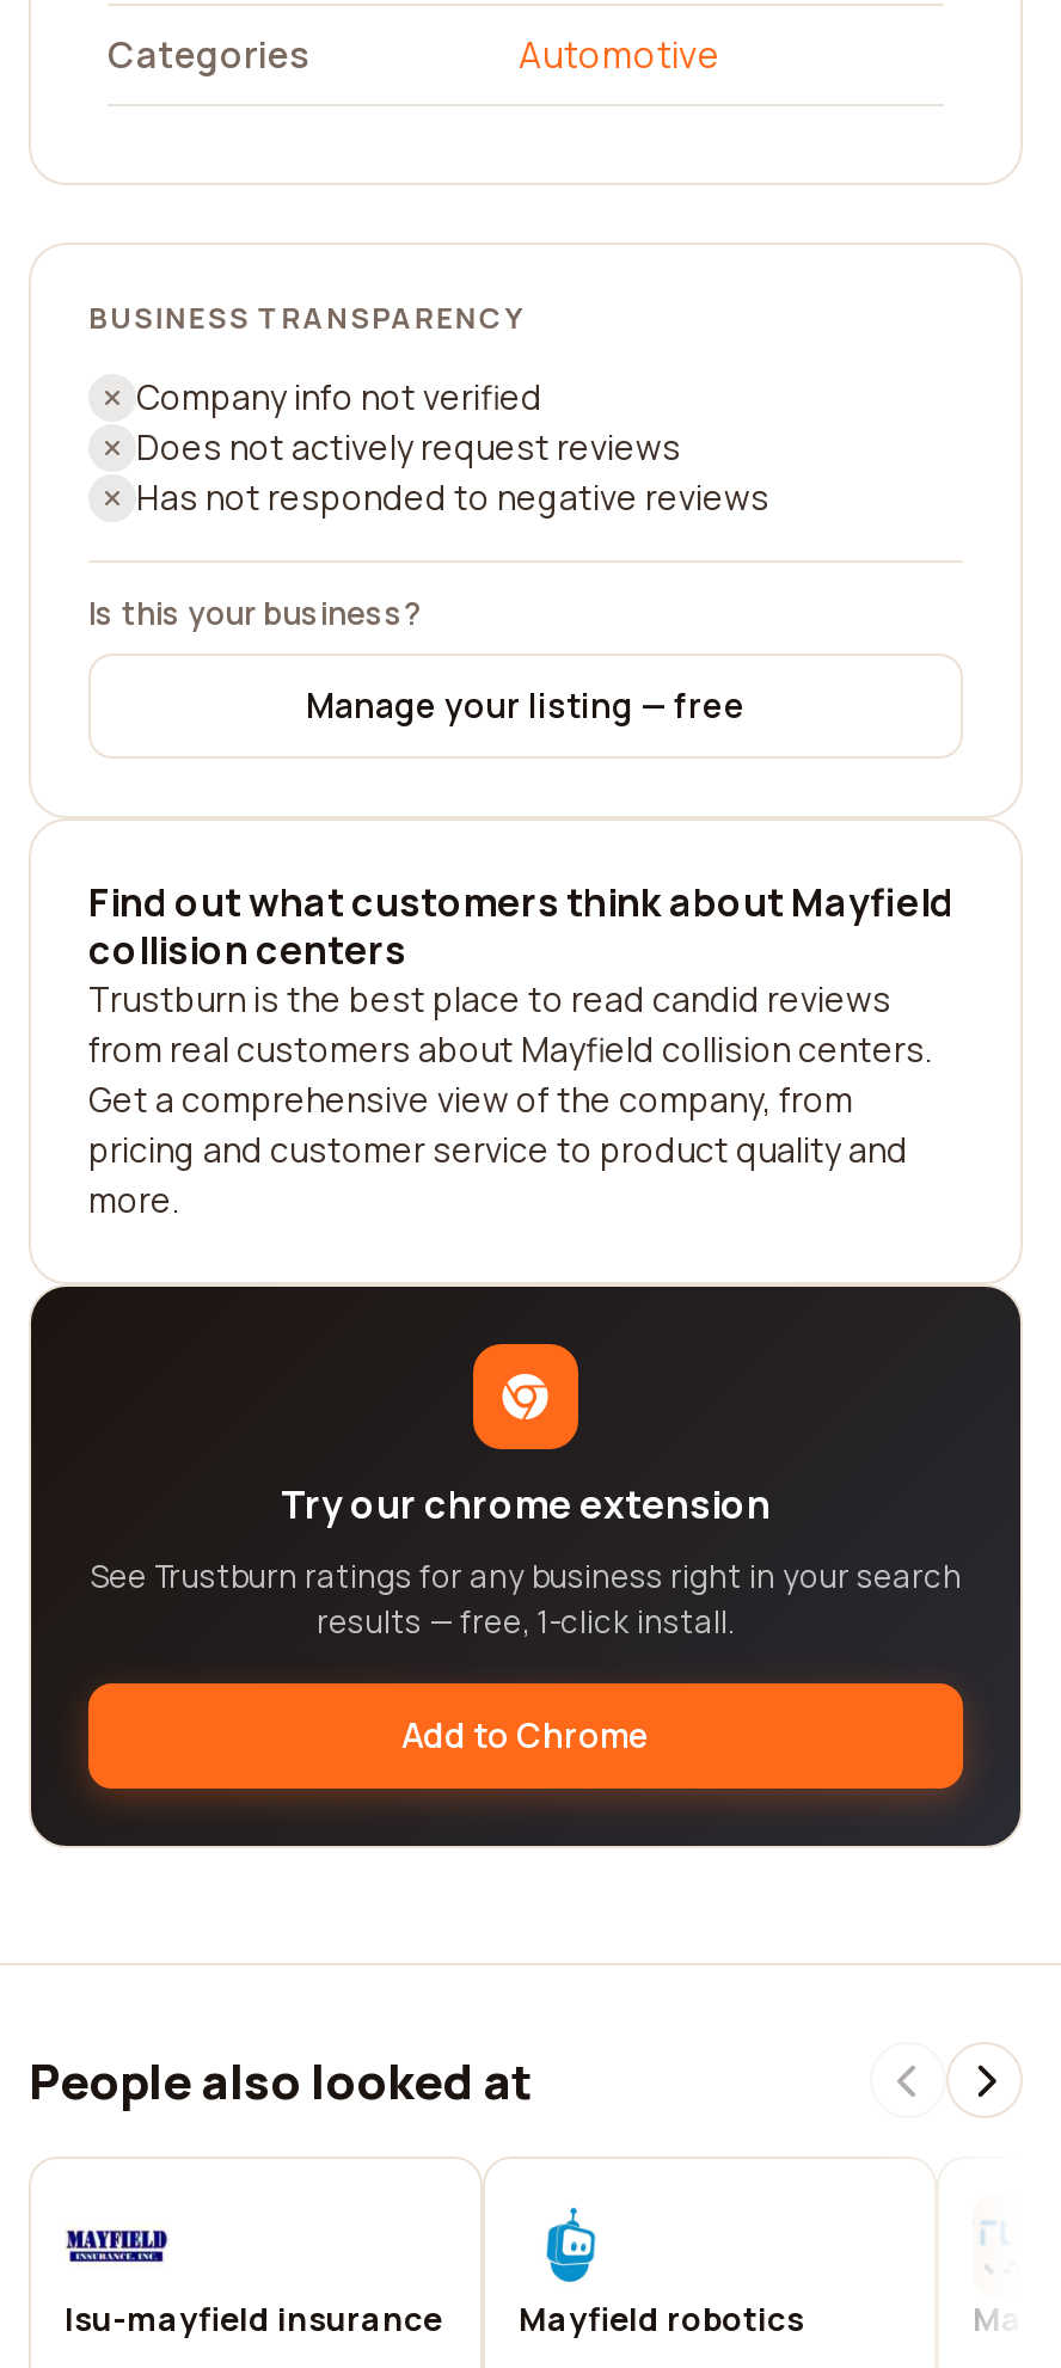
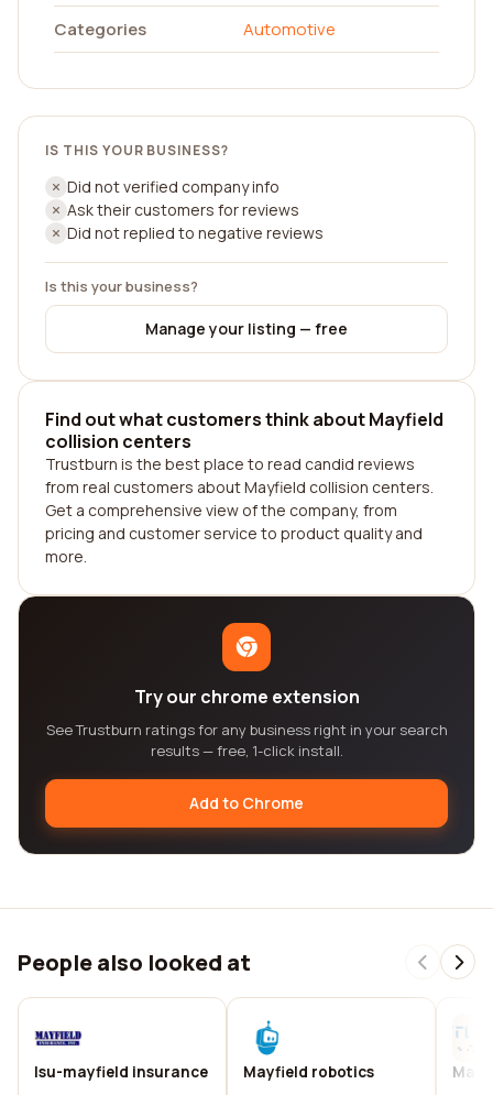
[88,297,524,338] BUSINESS TRANSPARENCY -> [45,141,229,160] IS THIS YOUR BUSINESS?
[136,374,769,520] Company info not verified | Does not actively request reviews | Has not responded to negative reviews -> [67,176,324,243] Did not verified company info | Ask their customers for reviews | Did not replied to negative reviews

